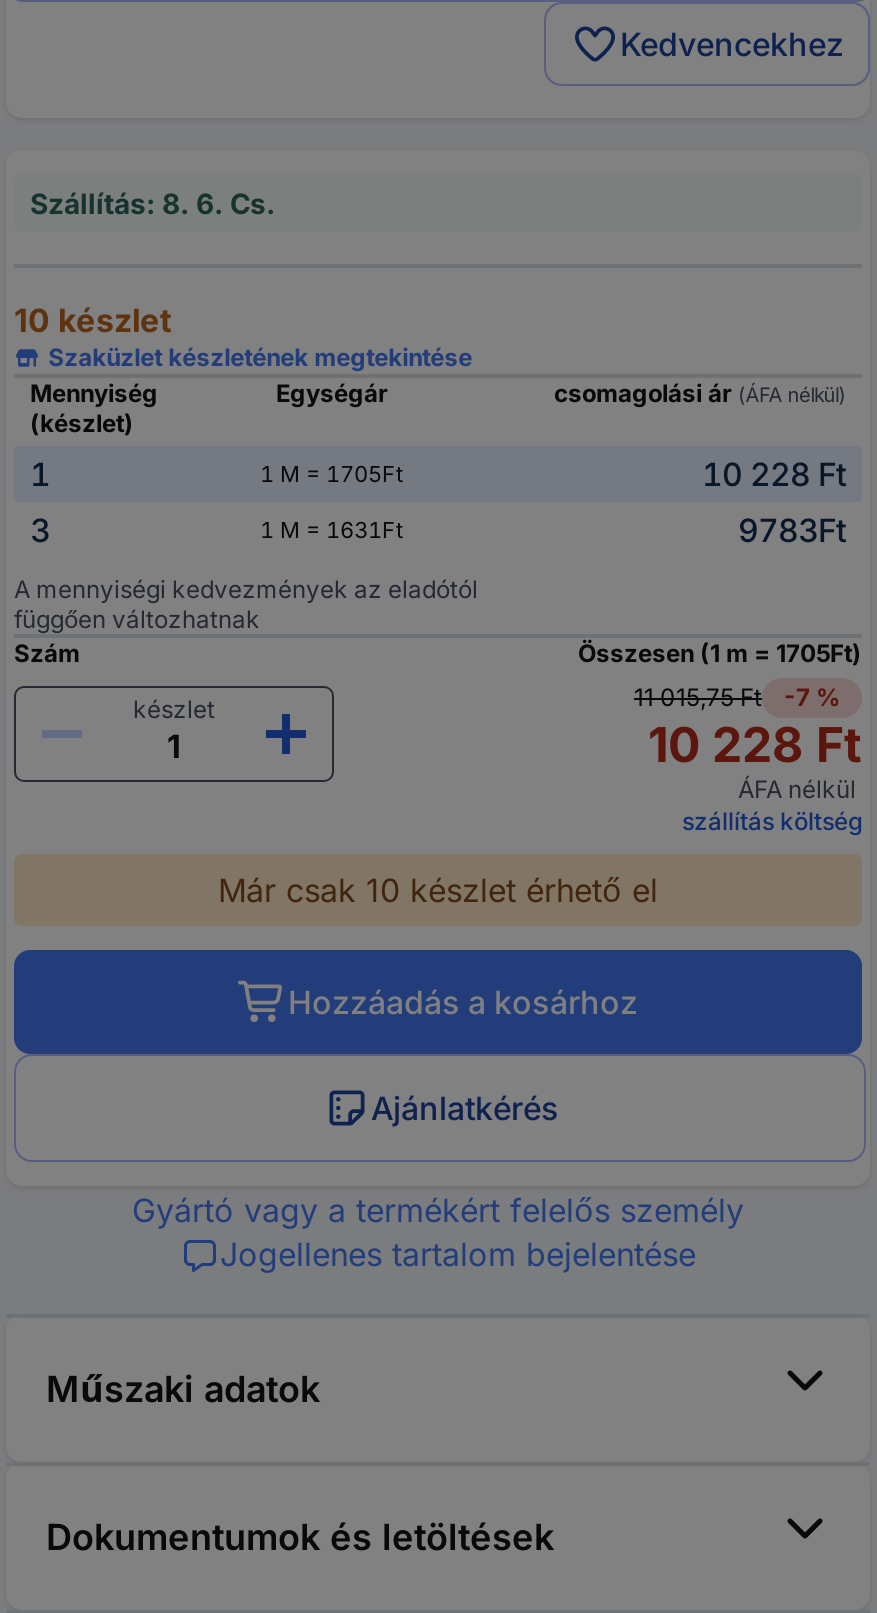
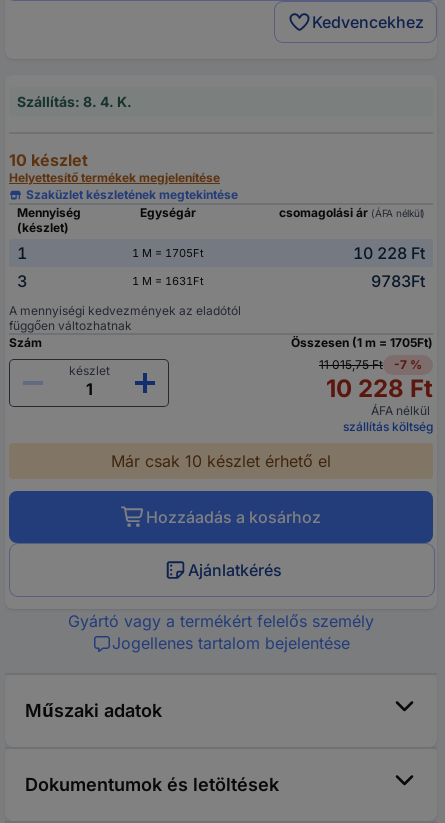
[30,187,276,221] Szállítás: 8. 6. Cs. -> [17,93,132,110] Szállítás: 8. 4. K.
none -> [9,170,220,185] Helyettesítő termékek megjelenítése

